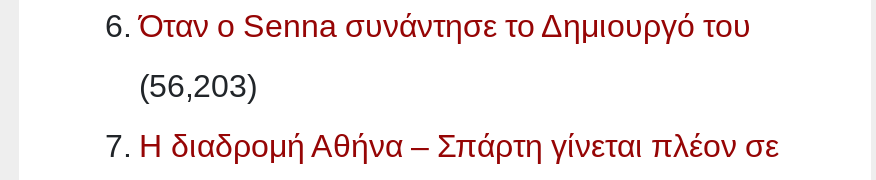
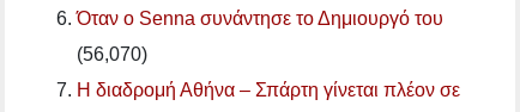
[139,69,257,103] (56,203) -> [77,44,147,64] (56,070)

